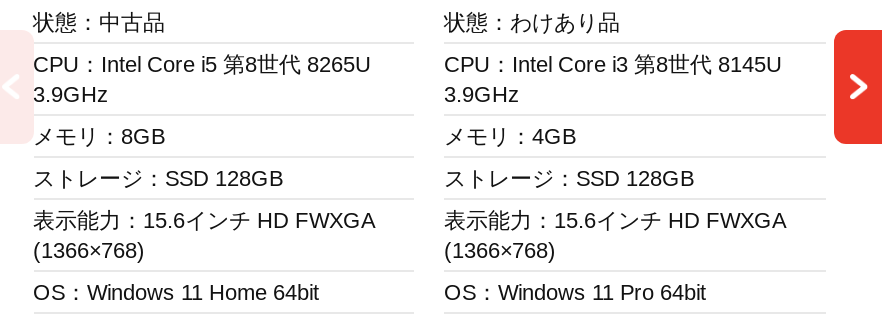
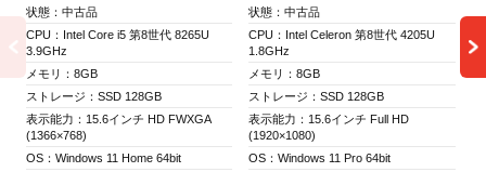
[444,11,620,35] 状態：わけあり品 -> [248,6,320,19] 状態：中古品
[444,53,782,107] CPU：Intel Core i3 第8世代 8145U | 3.9GHz -> [248,28,435,58] CPU：Intel Celeron 第8世代 4205U | 1.8GHz
[444,125,576,149] メモリ：4GB -> [248,67,320,80] メモリ：8GB
[444,209,786,233] 表示能力：15.6インチ HD FWXGA -> [248,113,409,126] 表示能力：15.6インチ Full HD
[444,239,556,263] (1366×768) -> [248,129,316,142] (1920×1080)

